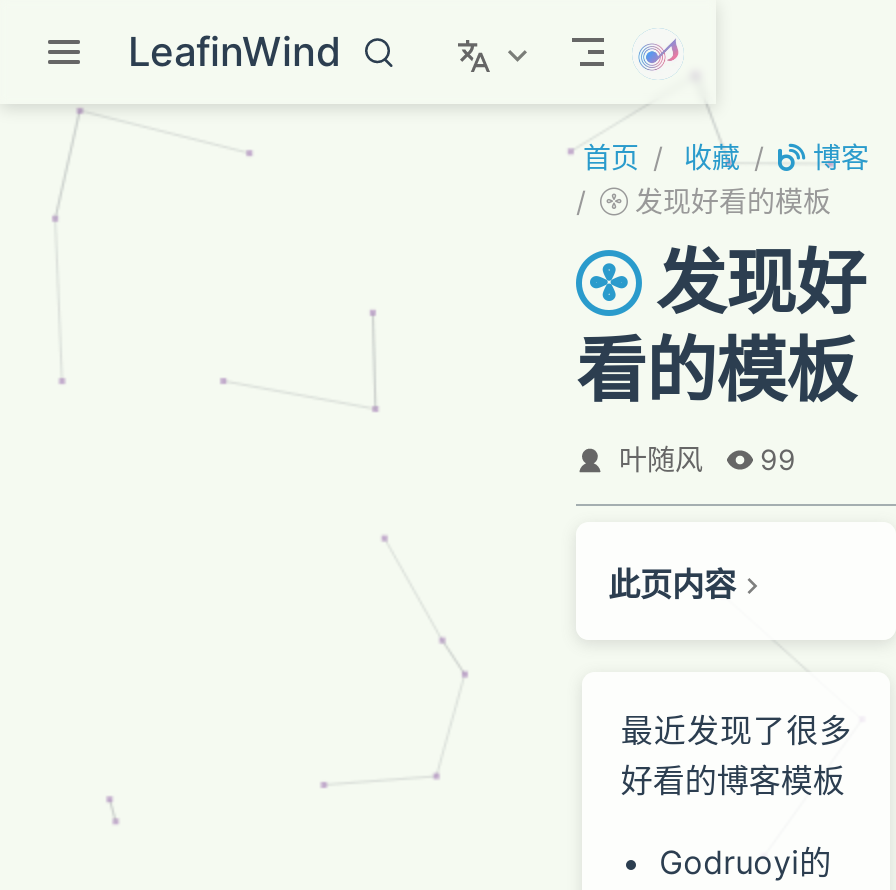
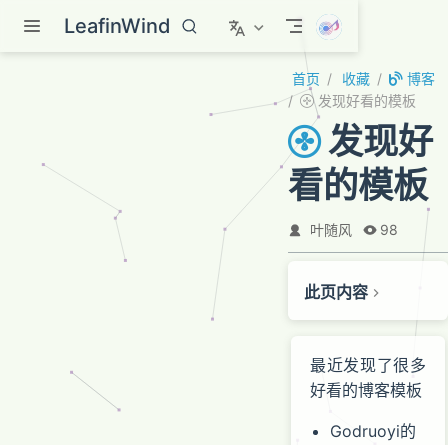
[619,442,796,476] 叶随风 99 -> [309,221,398,238] 叶随风 98

